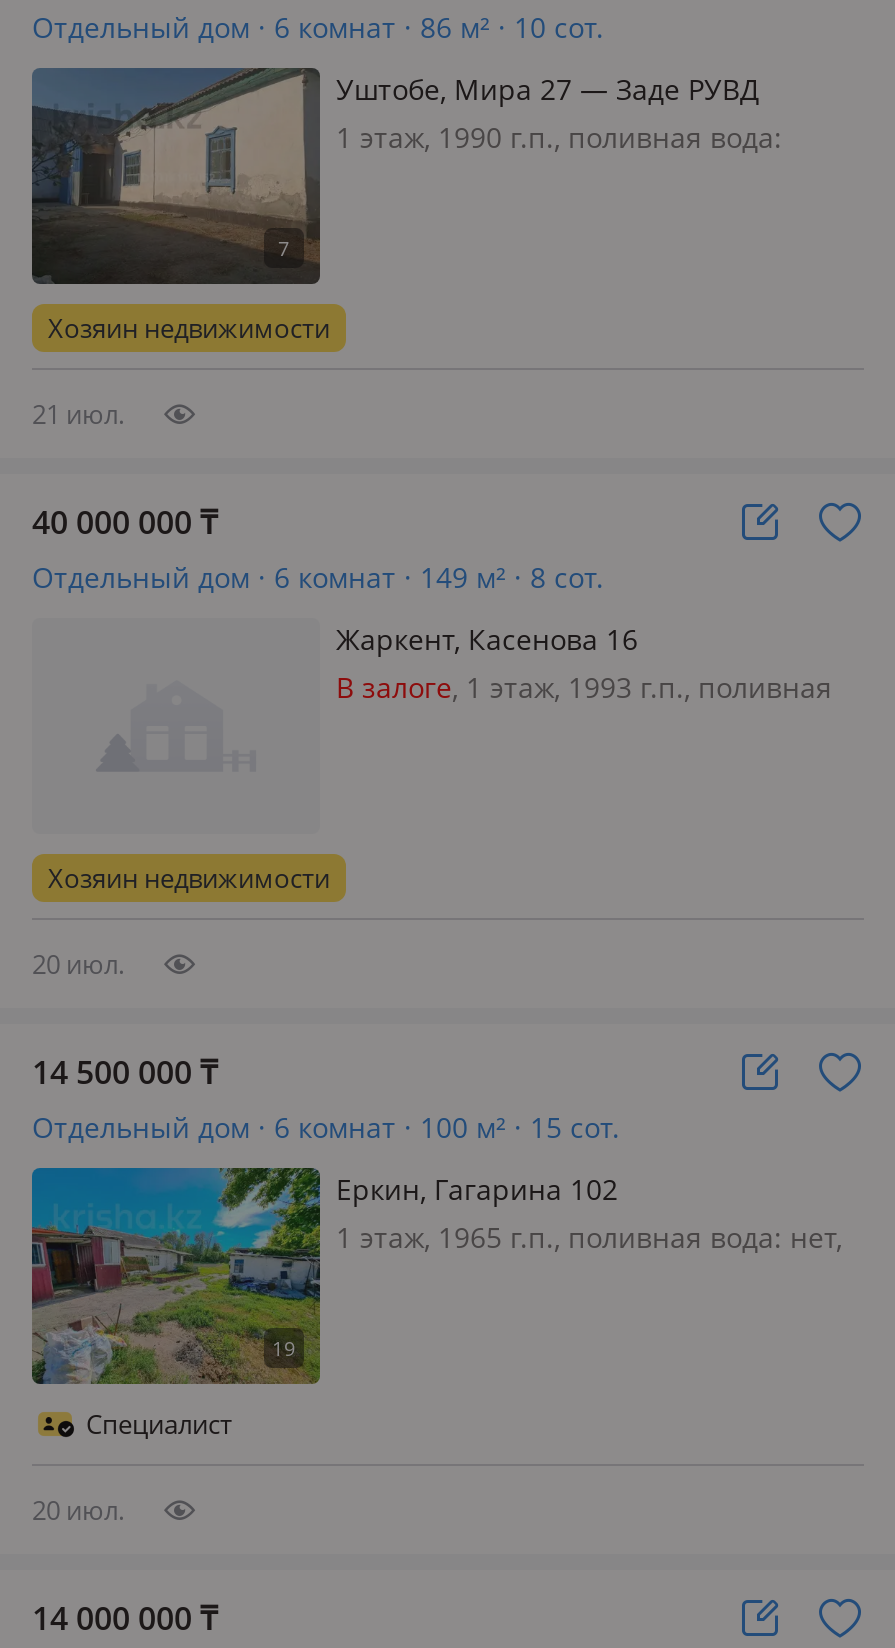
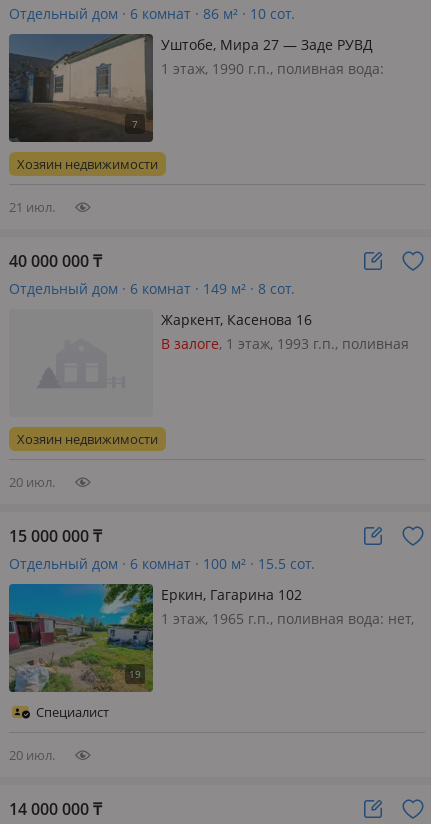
[32,1050,218,1094] 14 500 000 ₸ -> [9,525,102,547] 15 000 000 ₸
[32,1108,620,1146] Отдельный дом · 6 комнат · 100 м² · 15 сот. -> [9,554,315,573] Отдельный дом · 6 комнат · 100 м² · 15.5 сот.

